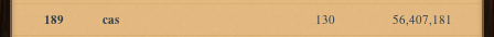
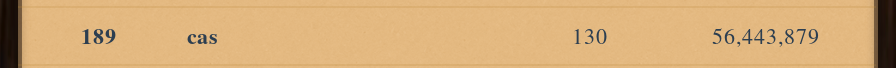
[393,11,452,27] 56,407,181 -> [712,20,820,50] 56,443,879

